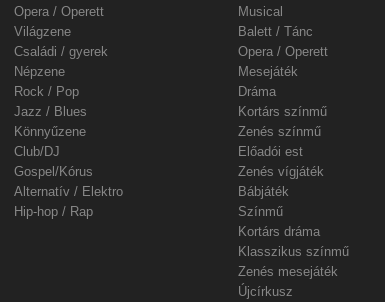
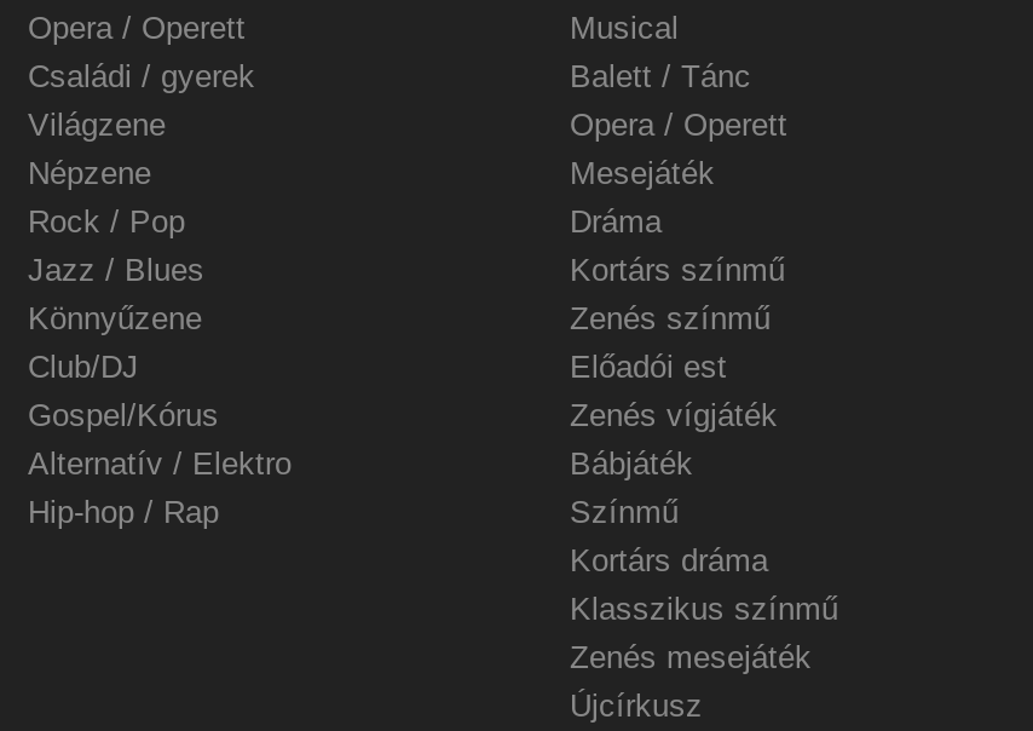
moved [14,24,71,39] -> [28,106,166,142]: Világzene
moved [14,44,108,59] -> [28,57,255,94]: Családi / gyerek

